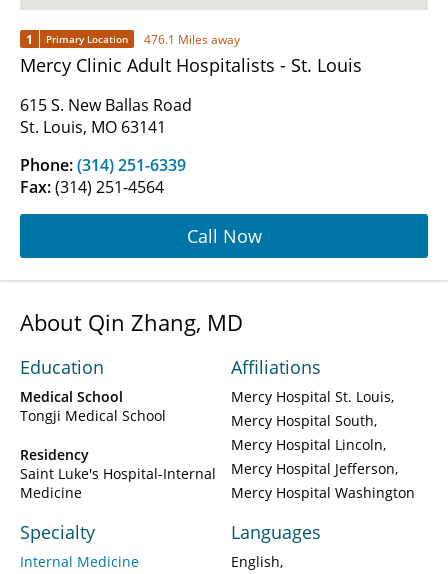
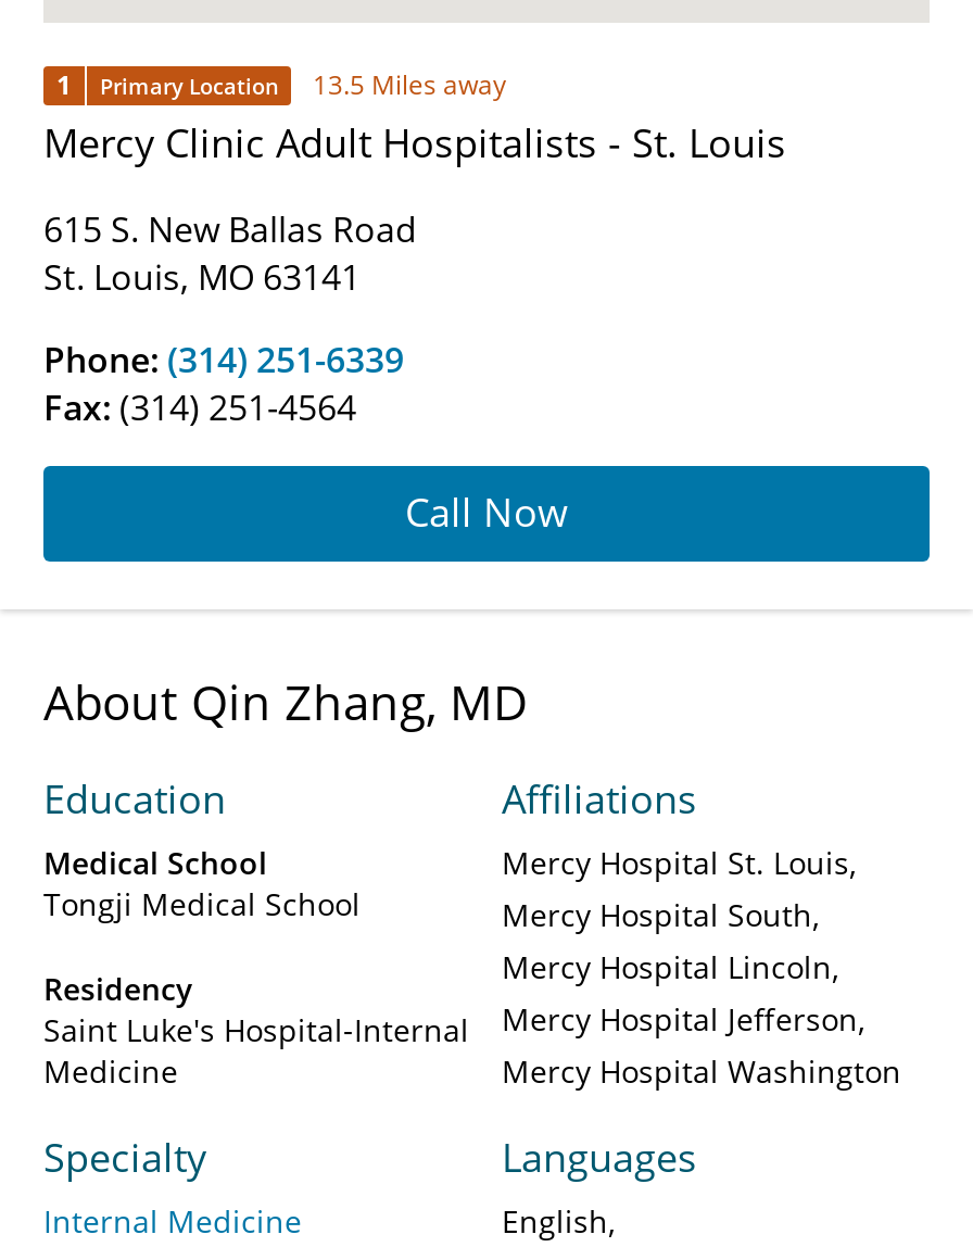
[26,31,240,48] 1 Primary Location 476.1 Miles away -> [56,67,506,104] 1 Primary Location 13.5 Miles away

